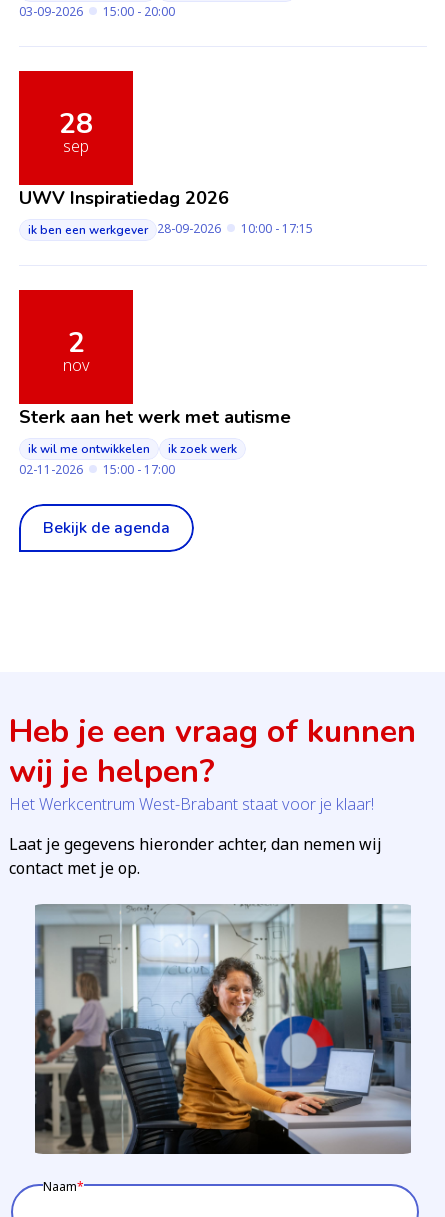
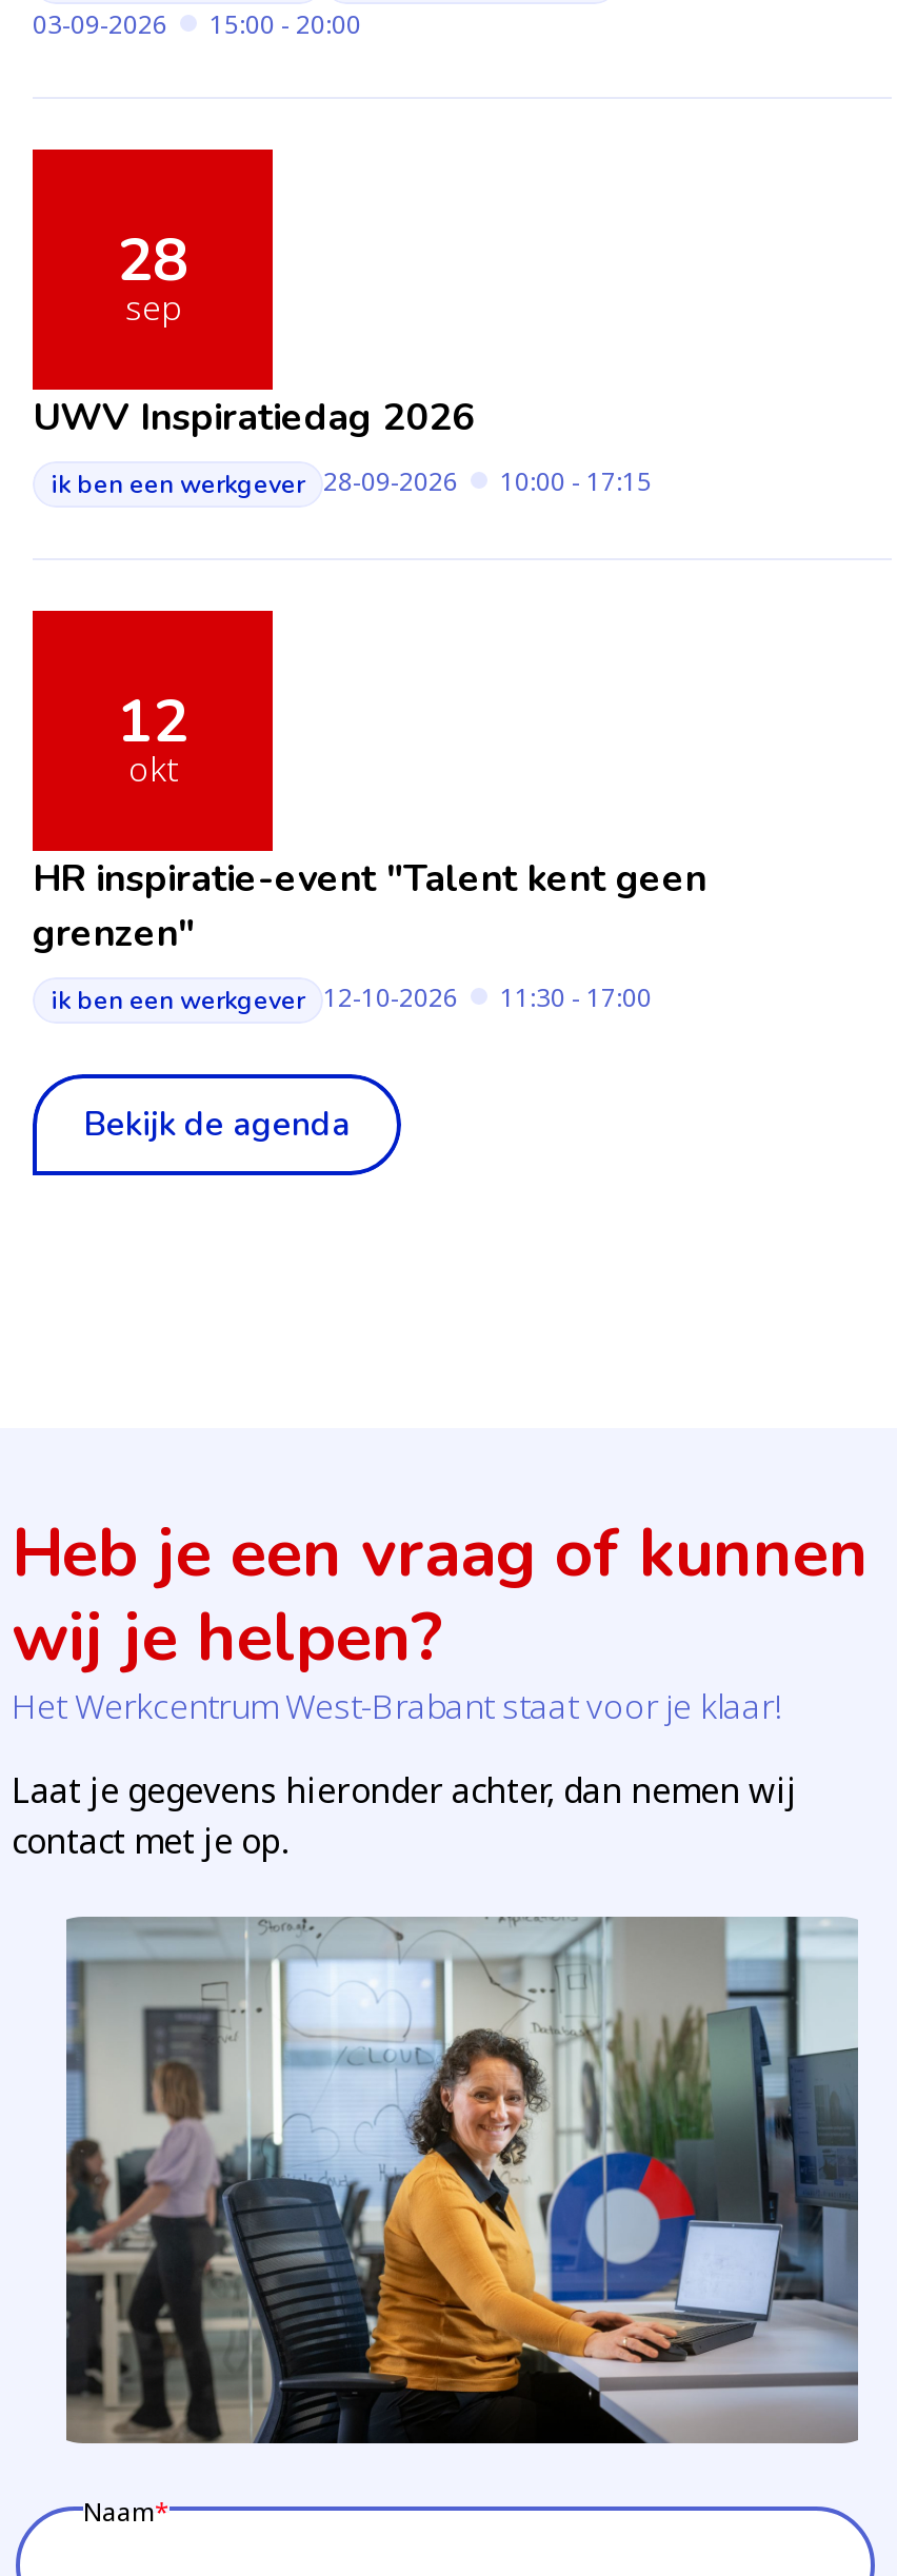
[19,324,291,478] 2 | nov | Sterk aan het werk met autisme | ik wil me ontwikkelen | ik zoek werk | 02-11-2026 | 15:00 - 17:00 -> [33,682,706,1016] 12 | okt | HR inspiratie-event "Talent kent geen | grenzen" | ik ben een werkgever 12-10-2026 | 11:30 - 17:00

